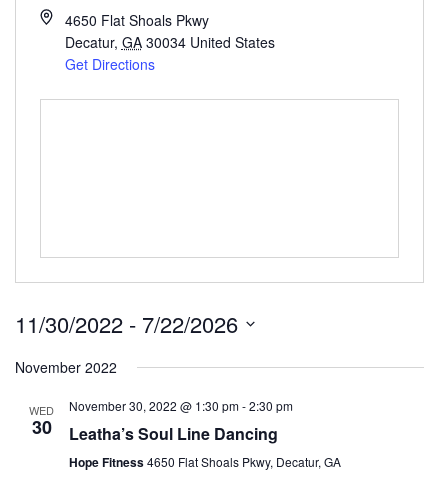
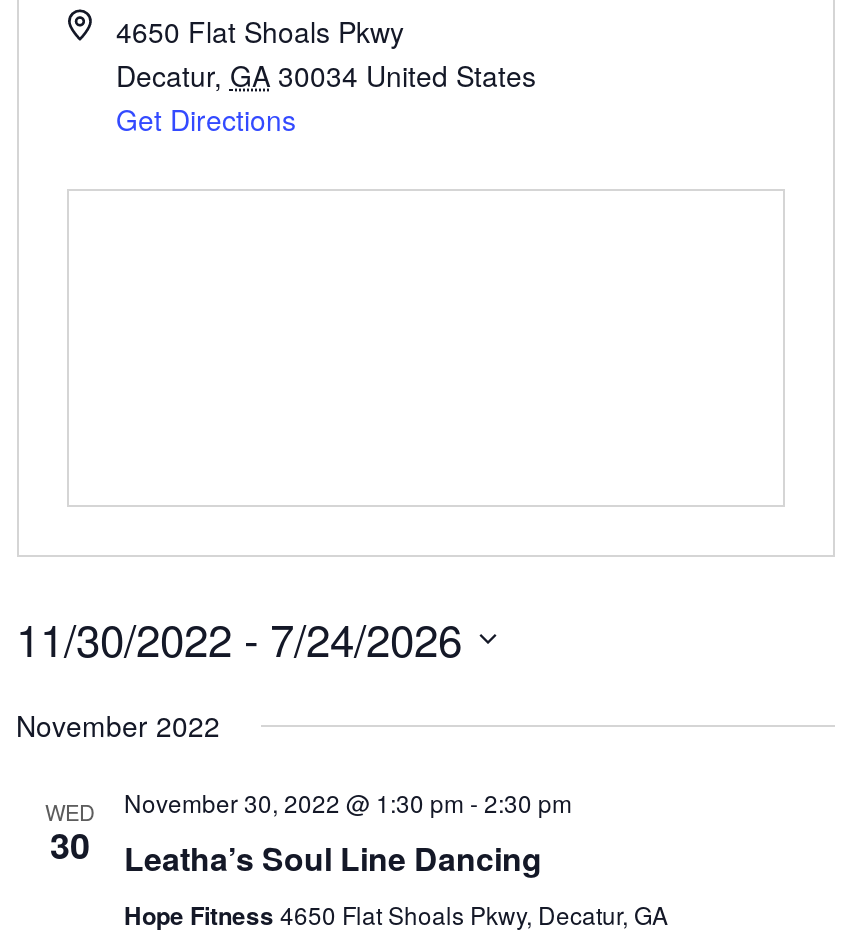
[14,308,237,339] 11/30/2022 - 7/22/2026 -> [16,607,462,669] 11/30/2022 - 7/24/2026

